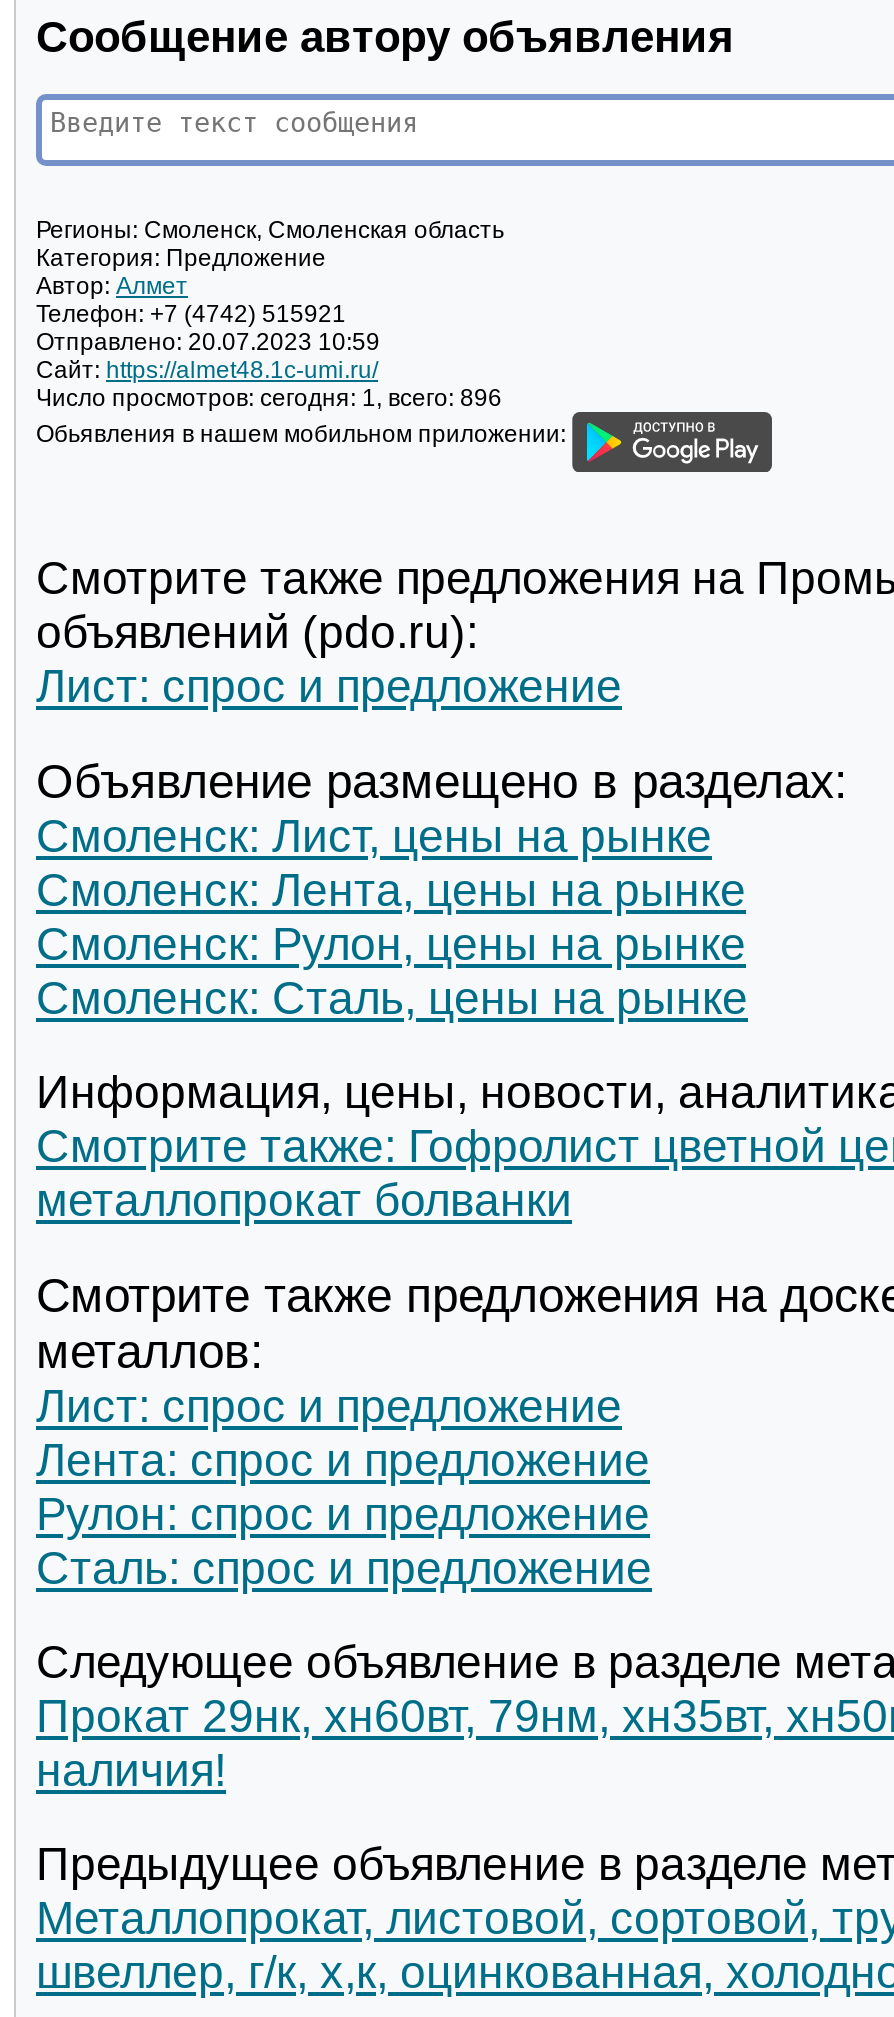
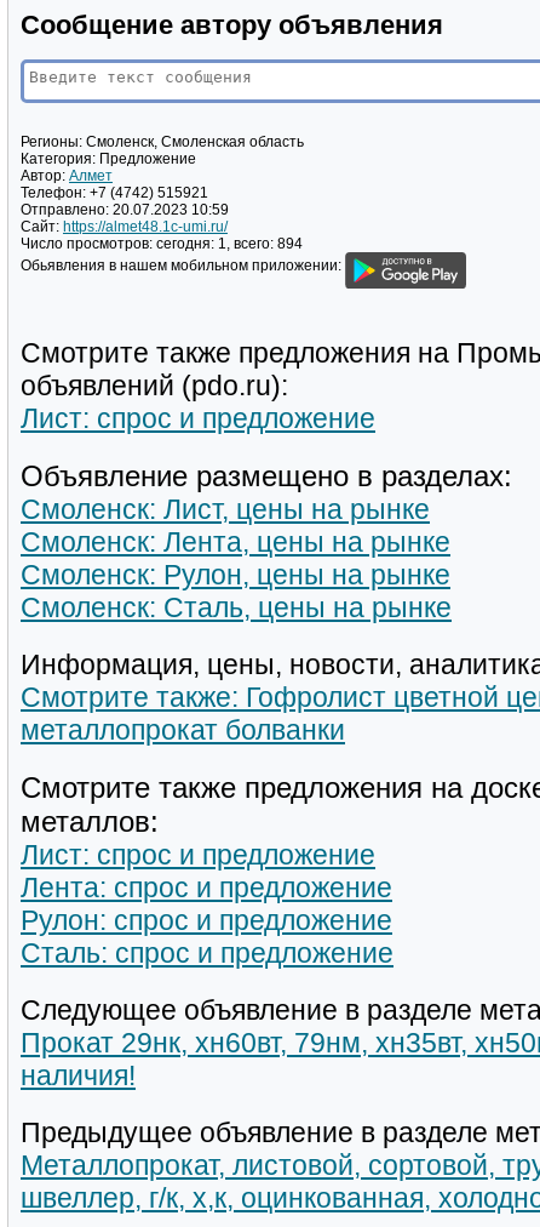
[36,385,502,413] Число просмотров: сегодня: 1, всего: 896 -> [21,236,303,253] Число просмотров: сегодня: 1, всего: 894

